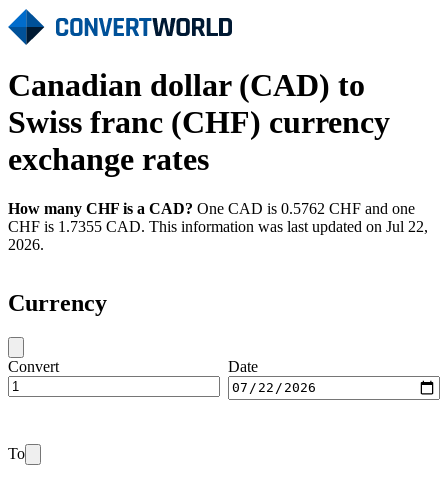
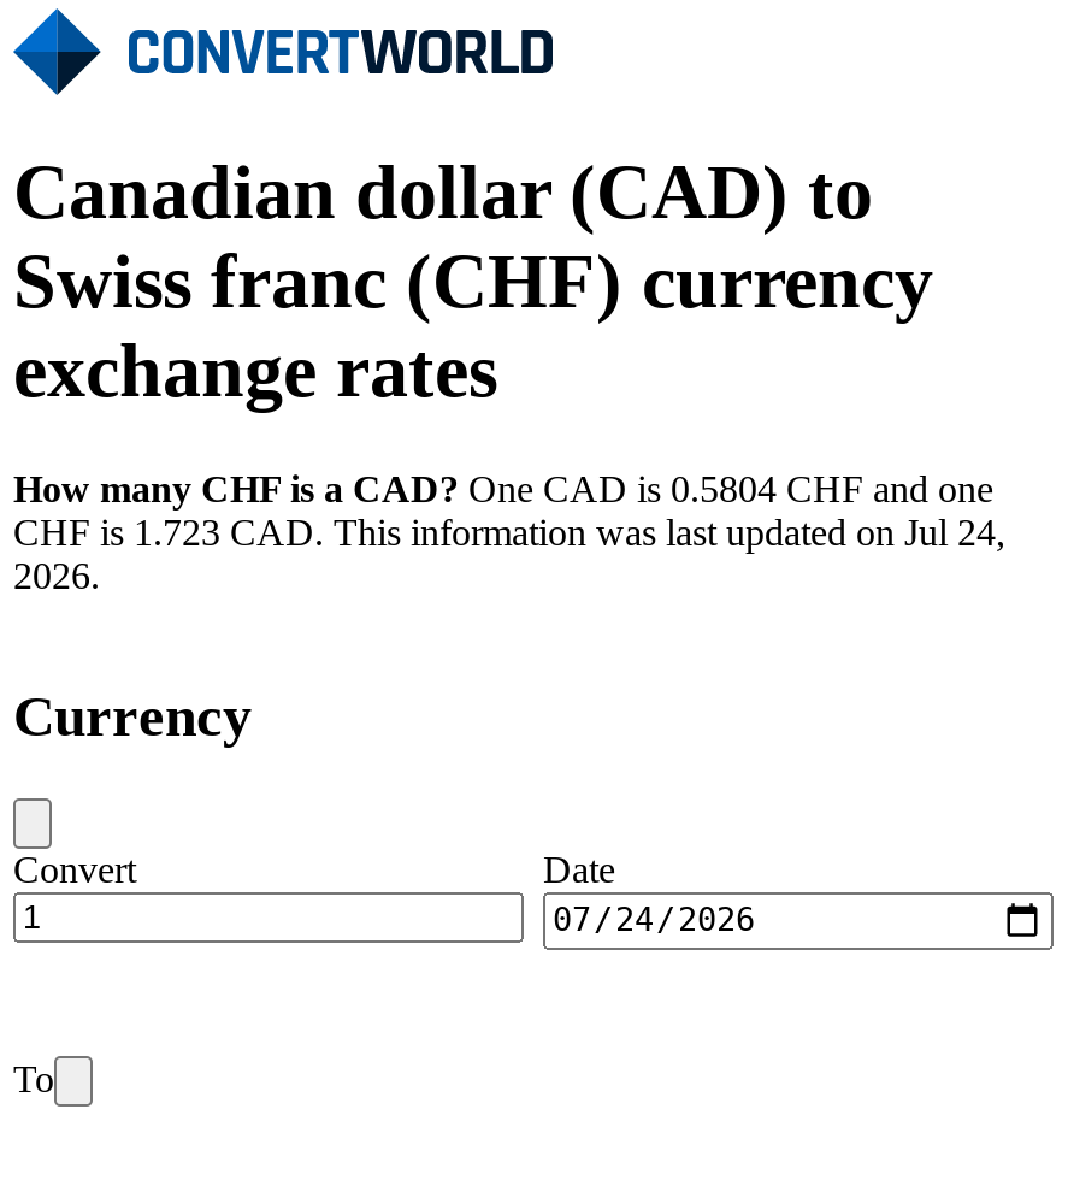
[8,200,415,217] How many CHF is a CAD? One CAD is 0.5762 CHF and one -> [13,468,993,509] How many CHF is a CAD? One CAD is 0.5804 CHF and one
[8,218,428,235] CHF is 1.7355 CAD. This information was last updated on Jul 22, -> [13,511,1005,552] CHF is 1.723 CAD. This information was last updated on Jul 24,

